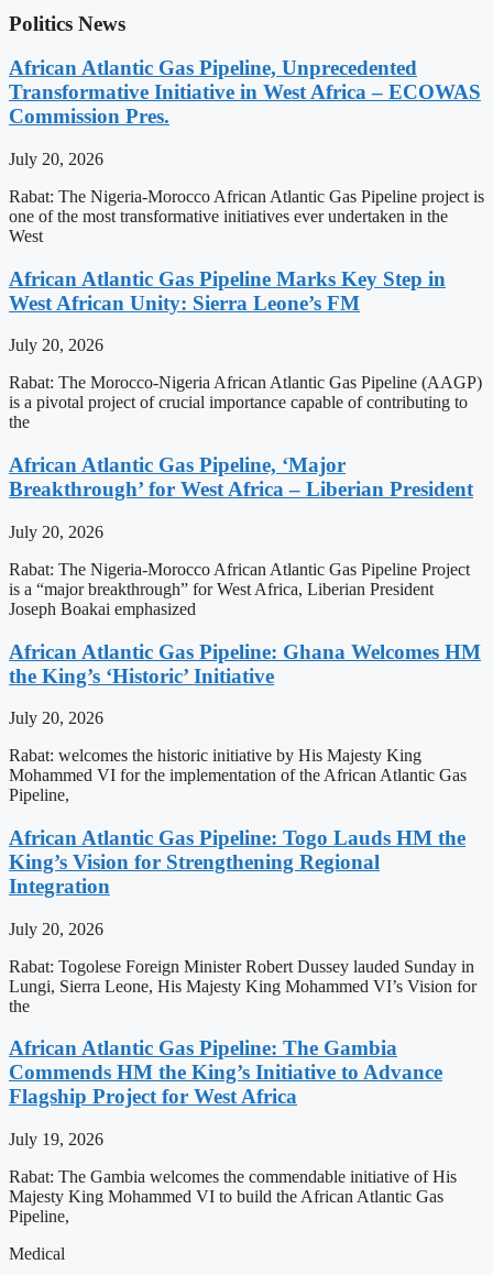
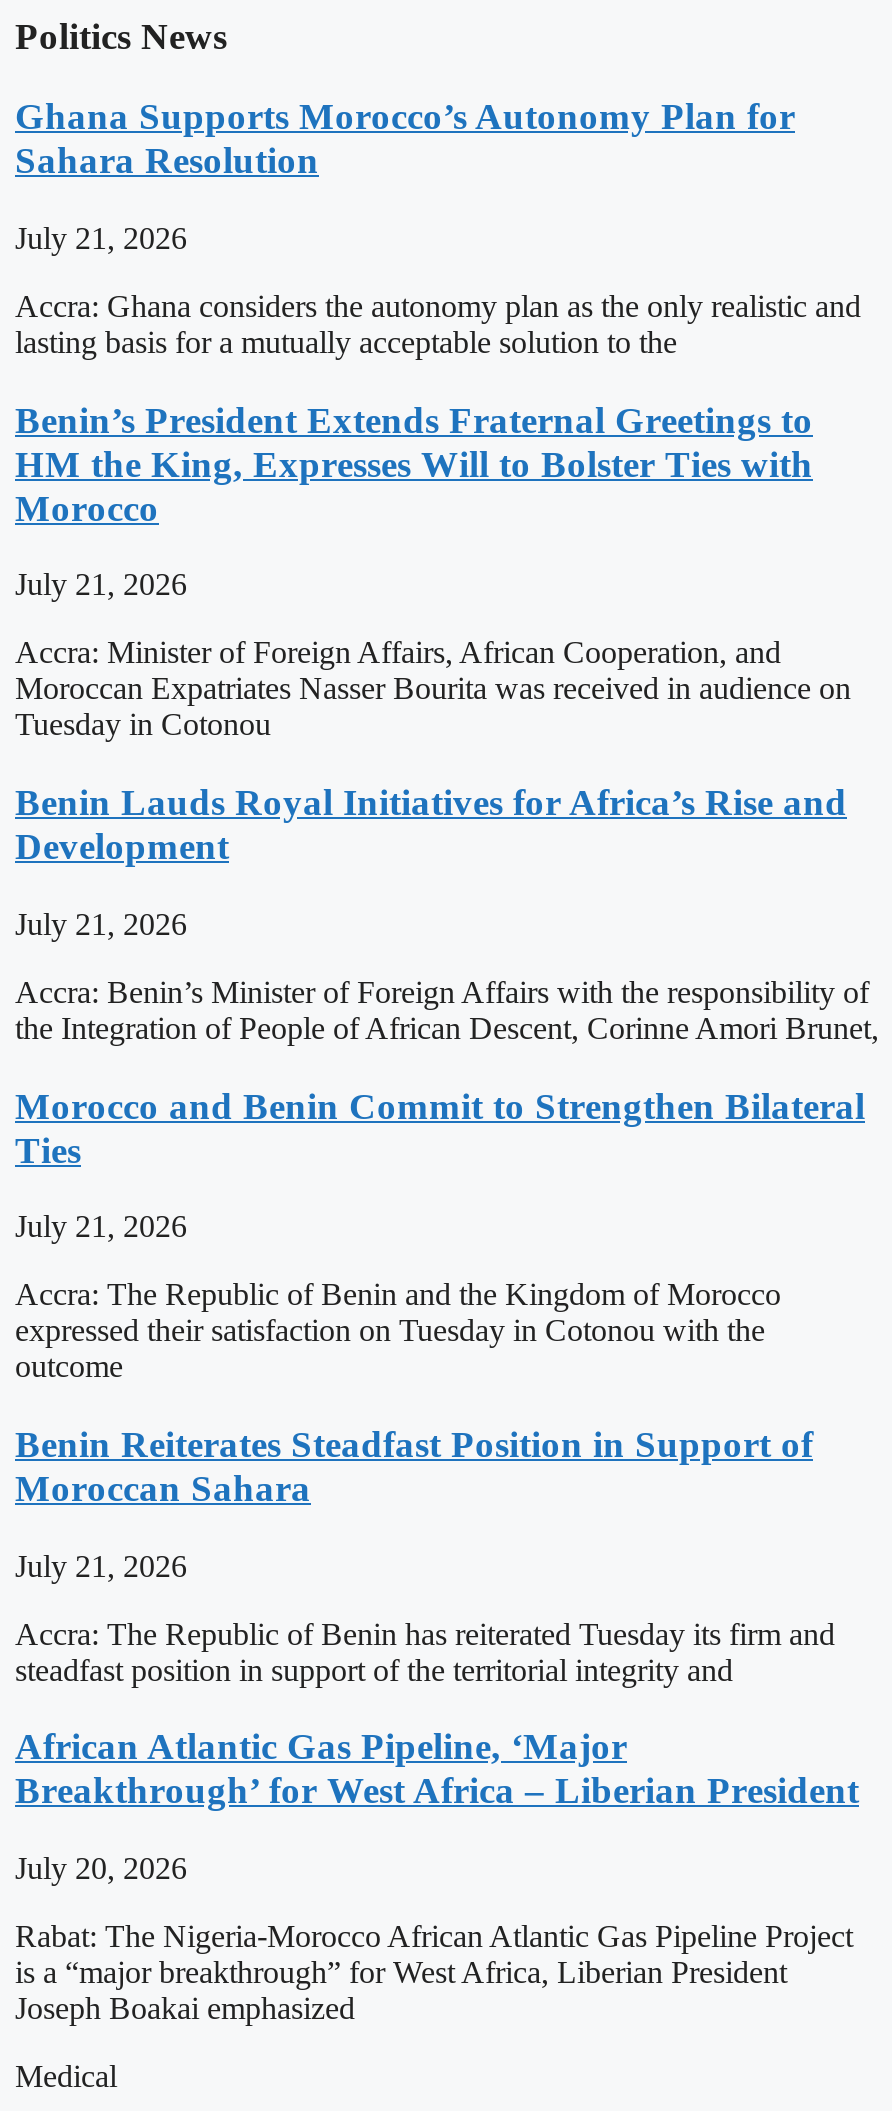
[9,56,484,432] African Atlantic Gas Pipeline, Unprecedented | Transformative Initiative in West Africa – ECOWAS | Commission Pres. | July 20, 2026 | Rabat: The Nigeria-Morocco African Atlantic Gas Pipeline project is | one of the most transformative initiatives ever undertaken in the | West | African Atlantic Gas Pipeline Marks Key Step in | West African Unity: Sierra Leone’s FM | July 20, 2026 | Rabat: The Morocco-Nigeria African Atlantic Gas Pipeline (AAGP) | is a pivotal project of crucial importance capable of contributing to | the -> [15,96,879,1687] Ghana Supports Morocco’s Autonomy Plan for | Sahara Resolution | July 21, 2026 | Accra: Ghana considers the autonomy plan as the only realistic and | lasting basis for a mutually acceptable solution to the | Benin’s President Extends Fraternal Greetings to | HM the King, Expresses Will to Bolster Ties with | Morocco | July 21, 2026 | Accra: Minister of Foreign Affairs, African Cooperation, and | Moroccan Expatriates Nasser Bourita was received in audience on | Tuesday in Cotonou | Benin Lauds Royal Initiatives for Africa’s Rise and | Development | July 21, 2026 | Accra: Benin’s Minister of Foreign Affairs with the responsibility of | the Integration of People of African Descent, Corinne Amori Brunet, | Morocco and Benin Commit to Strengthen Bilateral | Ties | July 21, 2026 | Accra: The Republic of Benin and the Kingdom of Morocco | expressed their satisfaction on Tuesday in Cotonou with the | outcome | Benin Reiterates Steadfast Position in Support of | Moroccan Sahara | July 21, 2026 | Accra: The Republic of Benin has reiterated Tuesday its firm and | steadfast position in support of the territorial integrity and
moved [9,453,473,618] -> [15,1726,859,2025]: African Atlantic Gas Pipeline, ‘Major | Breakthrough’ for West Africa – Liberian President | July 20, 2026 | Rabat: The Nigeria-Morocco African Atlantic Gas Pipeline Project | is a “major breakthrough” for West Africa, Liberian President | Joseph Boakai emphasized
[9,640,481,1226] African Atlantic Gas Pipeline: Ghana Welcomes HM | the King’s ‘Historic’ Initiative | July 20, 2026 | Rabat: welcomes the historic initiative by His Majesty King | Mohammed VI for the implementation of the African Atlantic Gas | Pipeline, | African Atlantic Gas Pipeline: Togo Lauds HM the | King’s Vision for Strengthening Regional | Integration | July 20, 2026 | Rabat: Togolese Foreign Minister Robert Dussey lauded Sunday in | Lungi, Sierra Leone, His Majesty King Mohammed VI’s Vision for | the | African Atlantic Gas Pipeline: The Gambia | Commends HM the King’s Initiative to Advance | Flagship Project for West Africa | July 19, 2026 | Rabat: The Gambia welcomes the commendable initiative of His | Majesty King Mohammed VI to build the African Atlantic Gas | Pipeline, -> none

